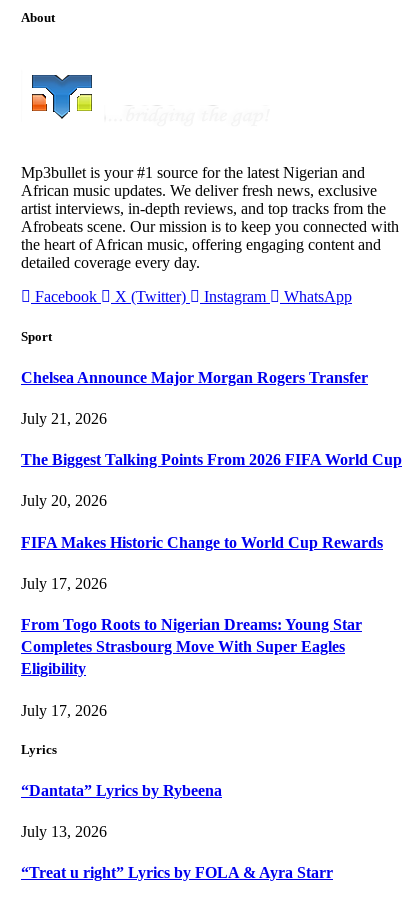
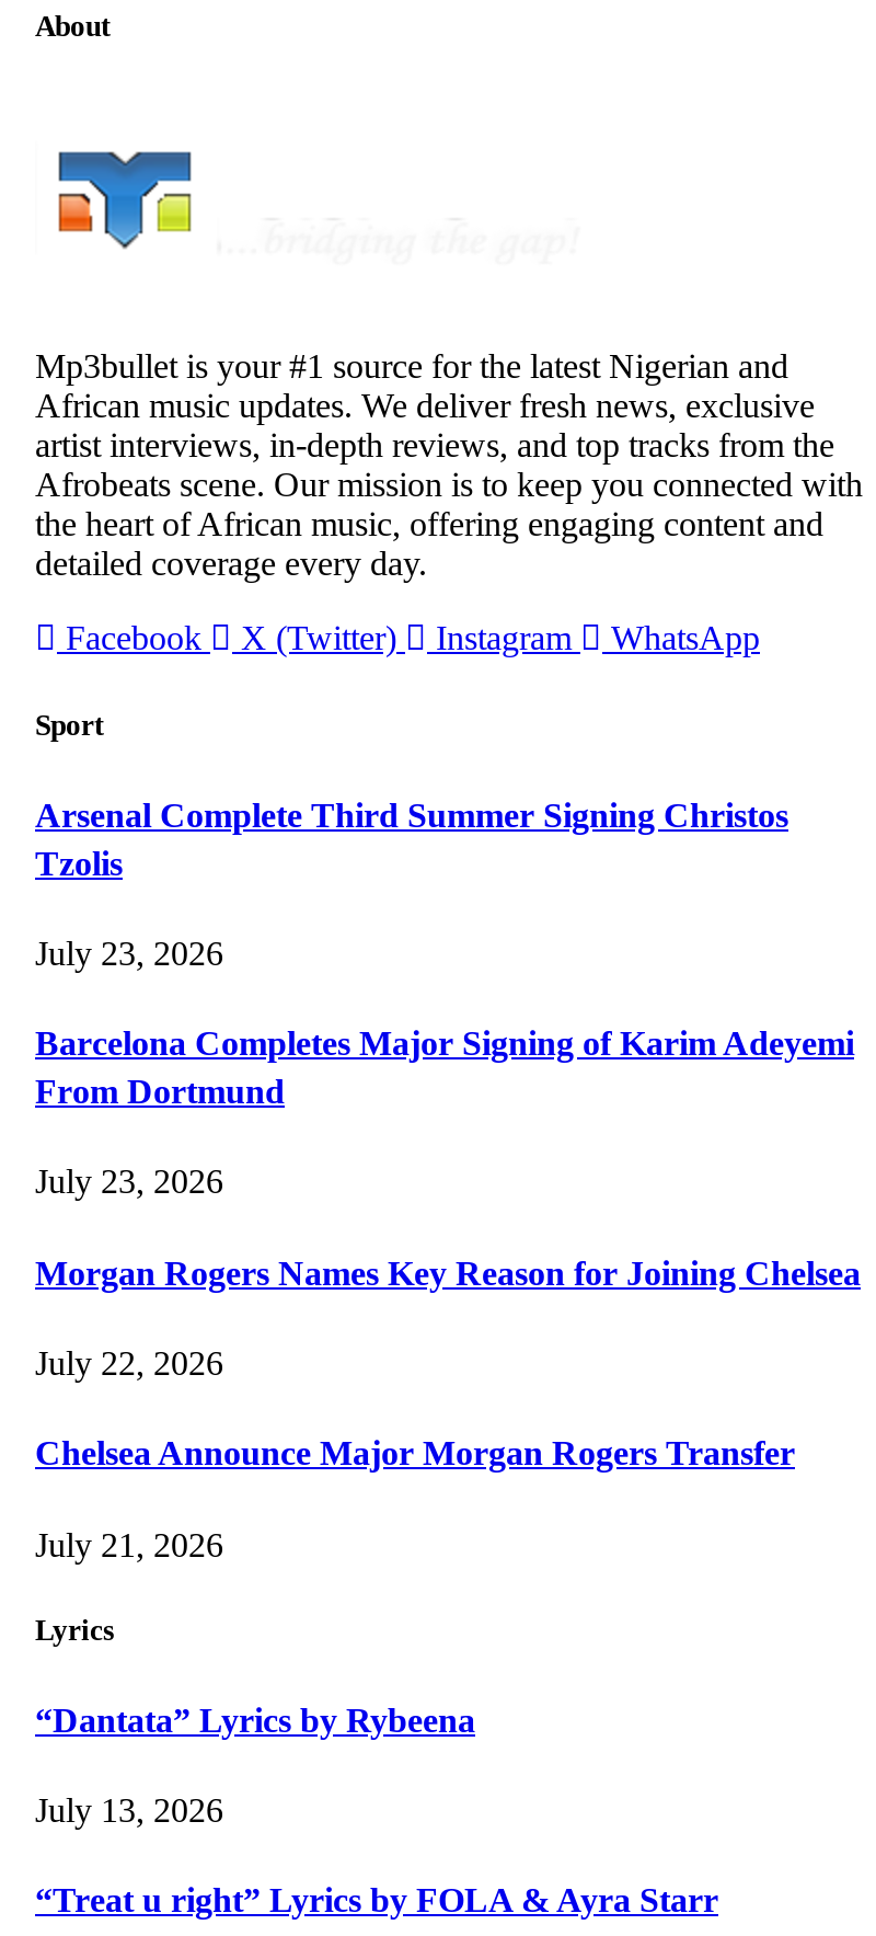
none -> [35,796,861,1382] Arsenal Complete Third Summer Signing Christos | Tzolis | July 23, 2026 | Barcelona Completes Major Signing of Karim Adeyemi | From Dortmund | July 23, 2026 | Morgan Rogers Names Key Reason for Joining Chelsea | July 22, 2026
moved [21,369,368,427] -> [35,1435,795,1562]: Chelsea Announce Major Morgan Rogers Transfer | July 21, 2026
[21,451,402,718] The Biggest Talking Points From 2026 FIFA World Cup | July 20, 2026 | FIFA Makes Historic Change to World Cup Rewards | July 17, 2026 | From Togo Roots to Nigerian Dreams: Young Star | Completes Strasbourg Move With Super Eagles | Eligibility | July 17, 2026 -> none

